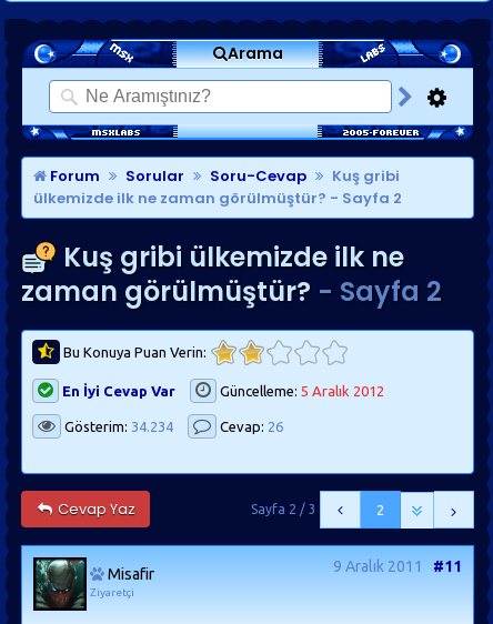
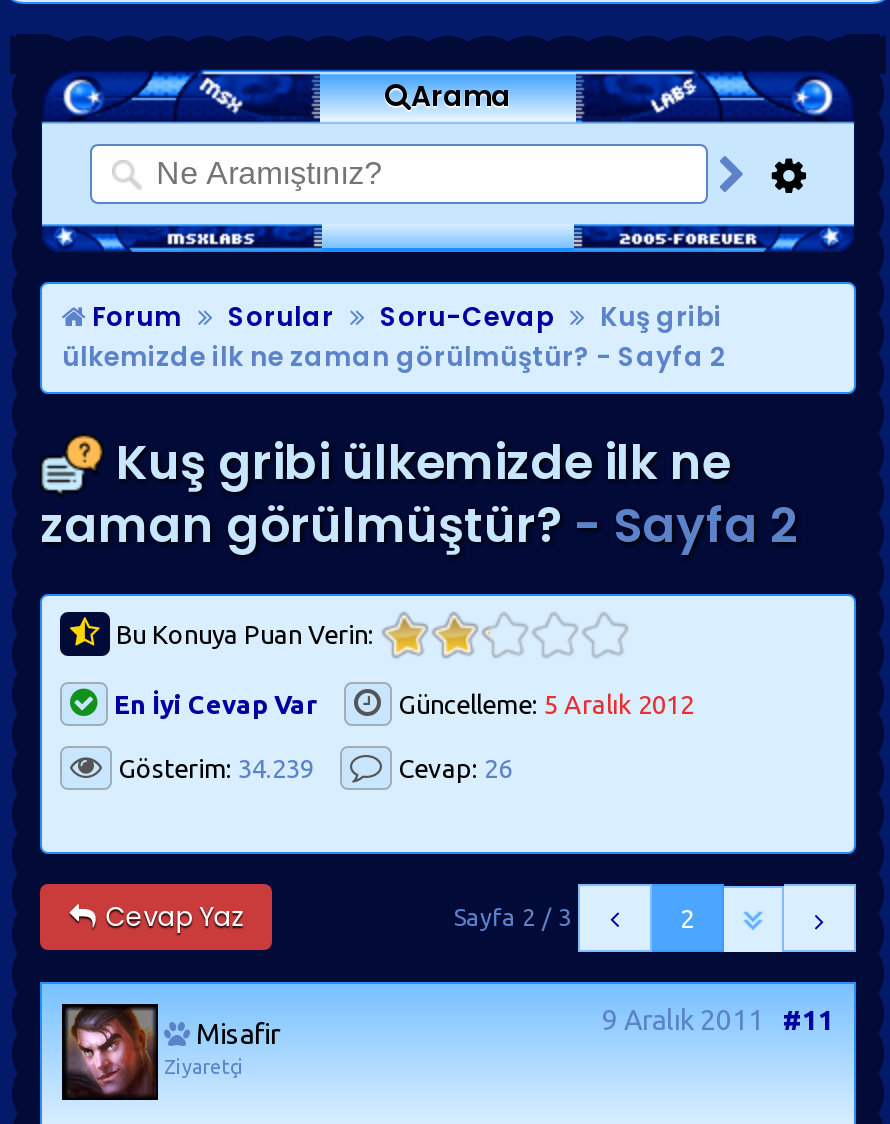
[61,419,173,434] Gösterim: 34.234 -> [112,754,314,782] Gösterim: 34.239
[36,560,85,607] [image] -> [66,1006,156,1094] [image]

